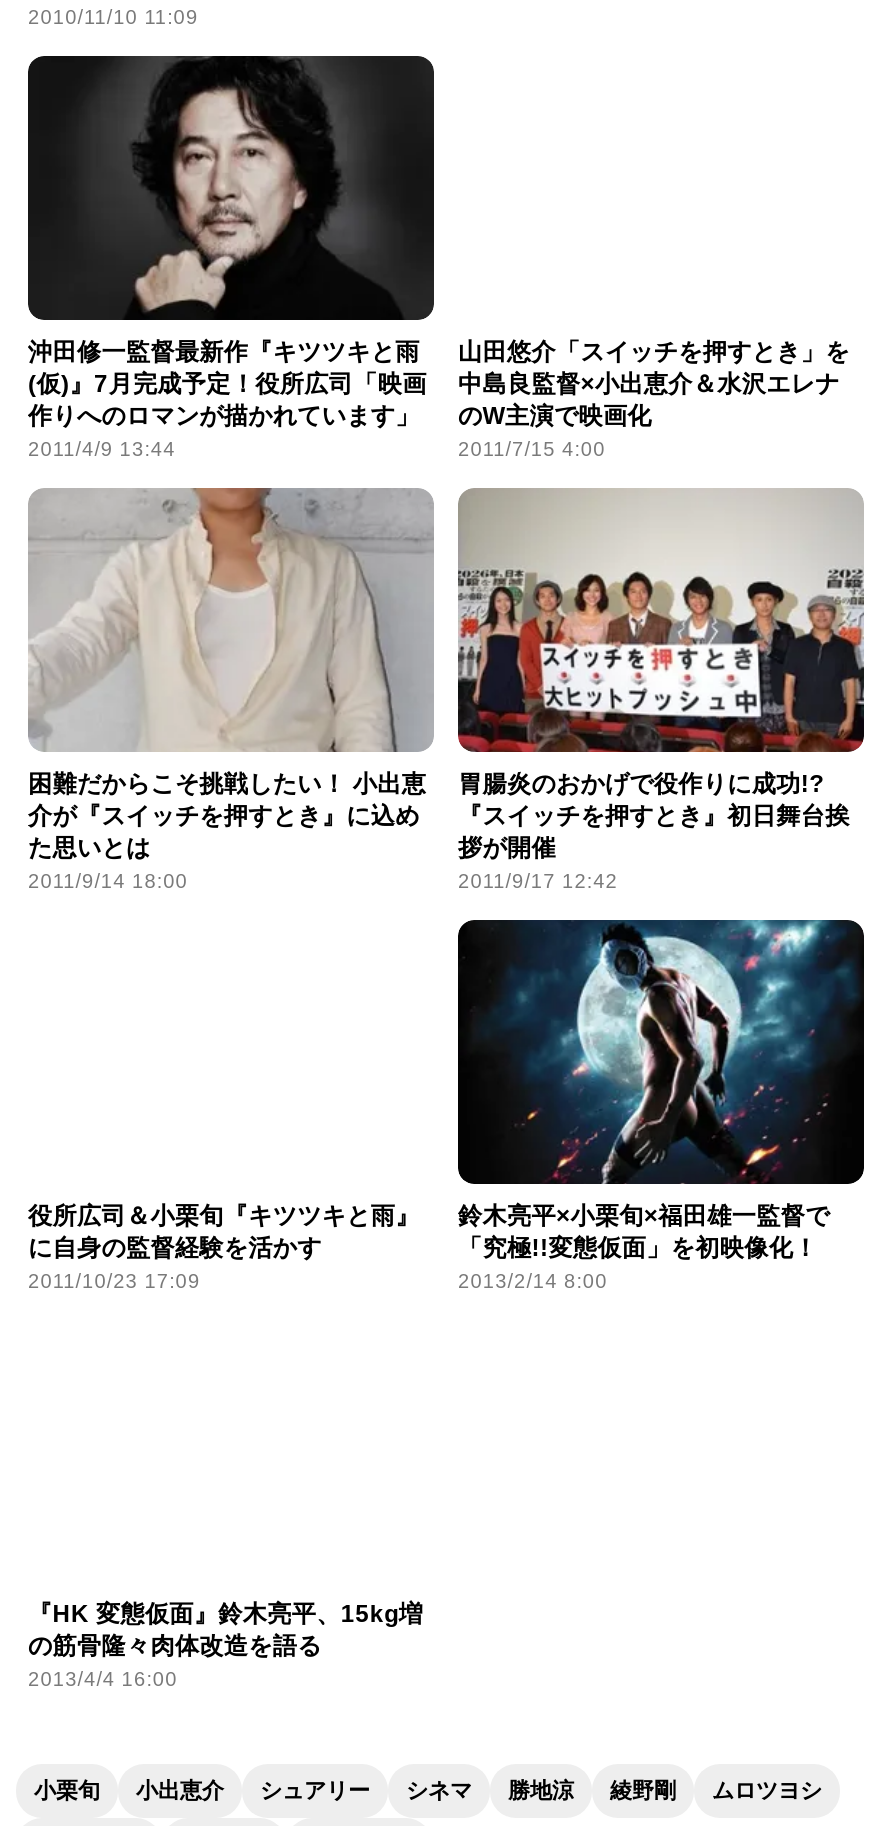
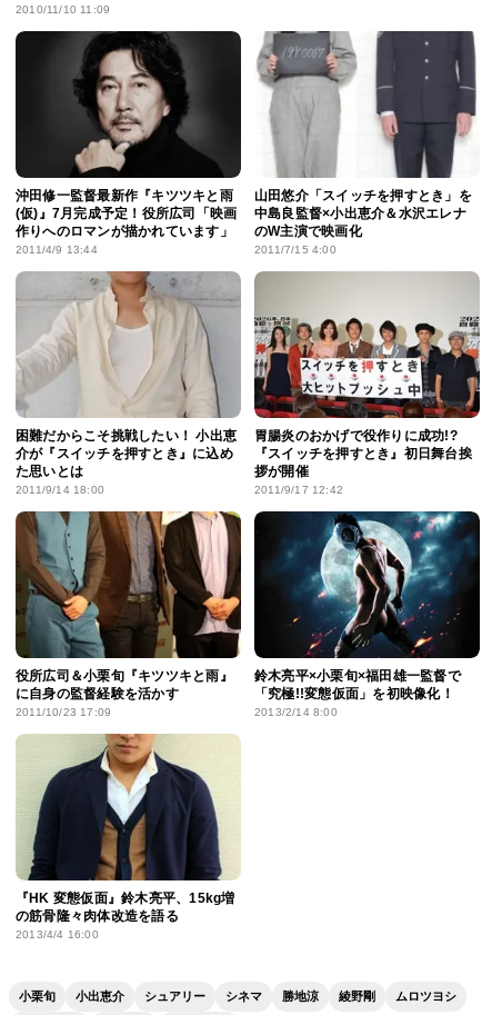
none -> [257,30,358,179] [image]
none -> [374,30,478,179] [image]
none -> [14,510,242,659] [image]
none -> [16,733,241,882] [image]

